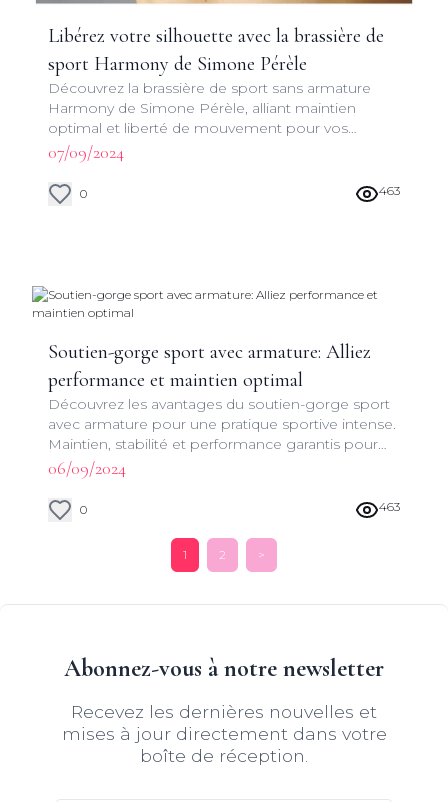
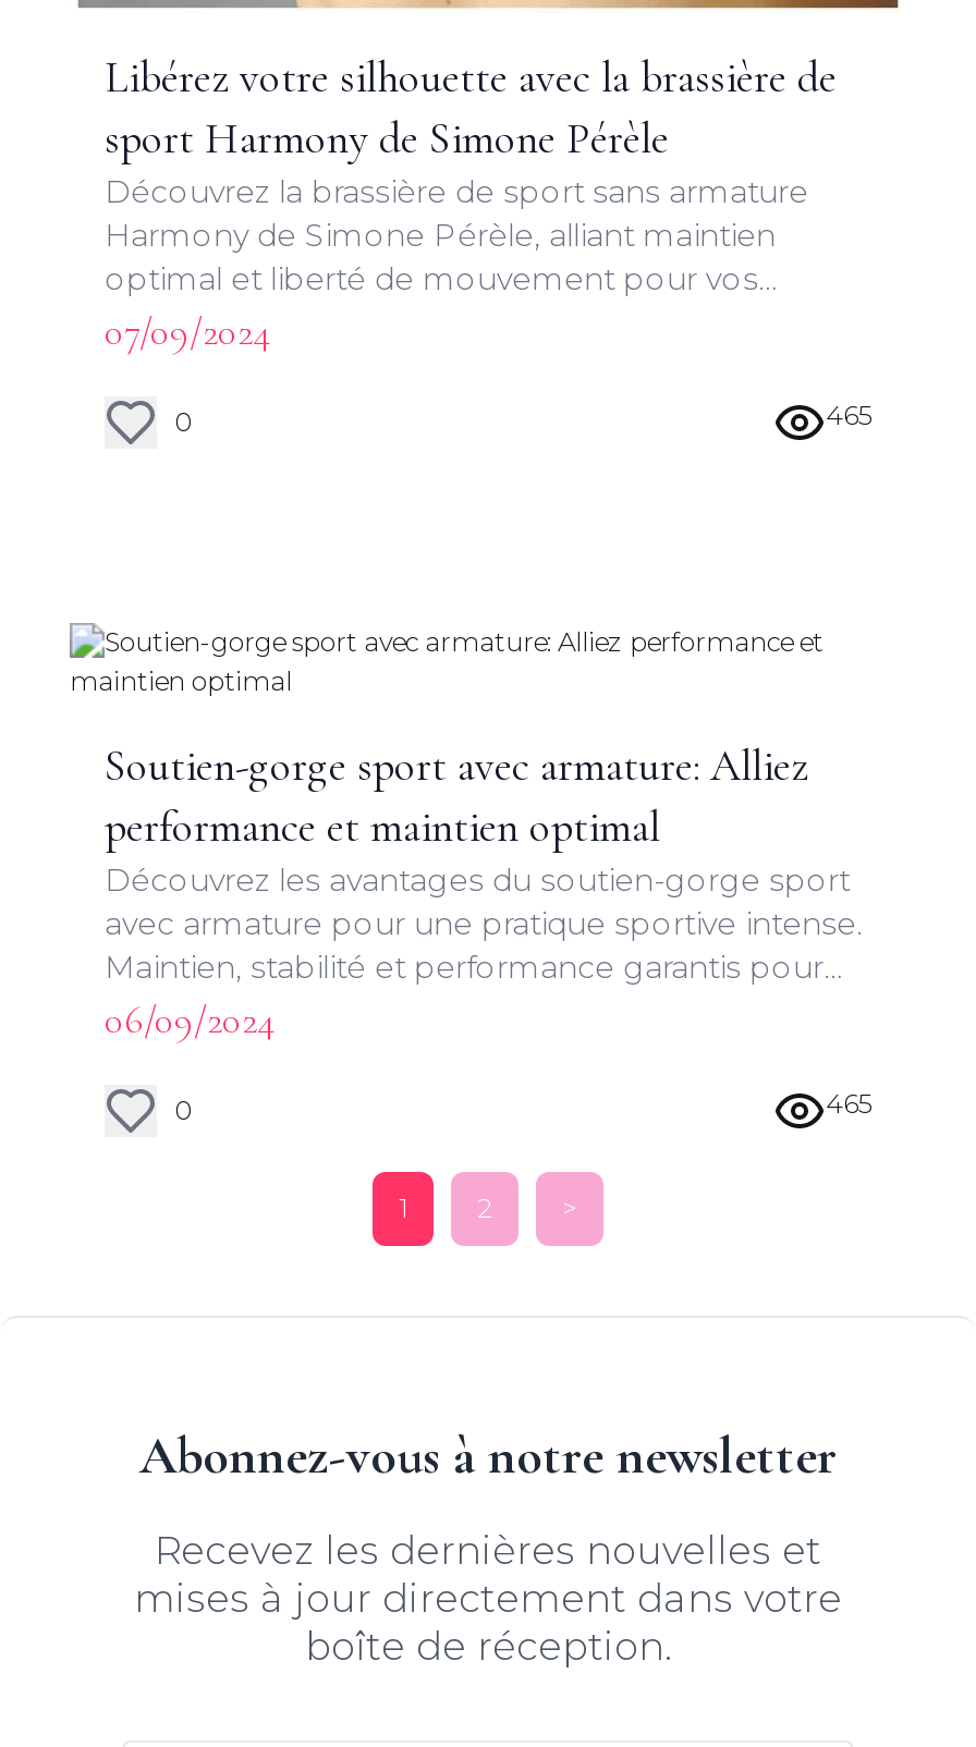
[379,183,400,198] 463 -> [826,399,871,431] 465
[379,499,400,514] 463 -> [826,1087,871,1120] 465

